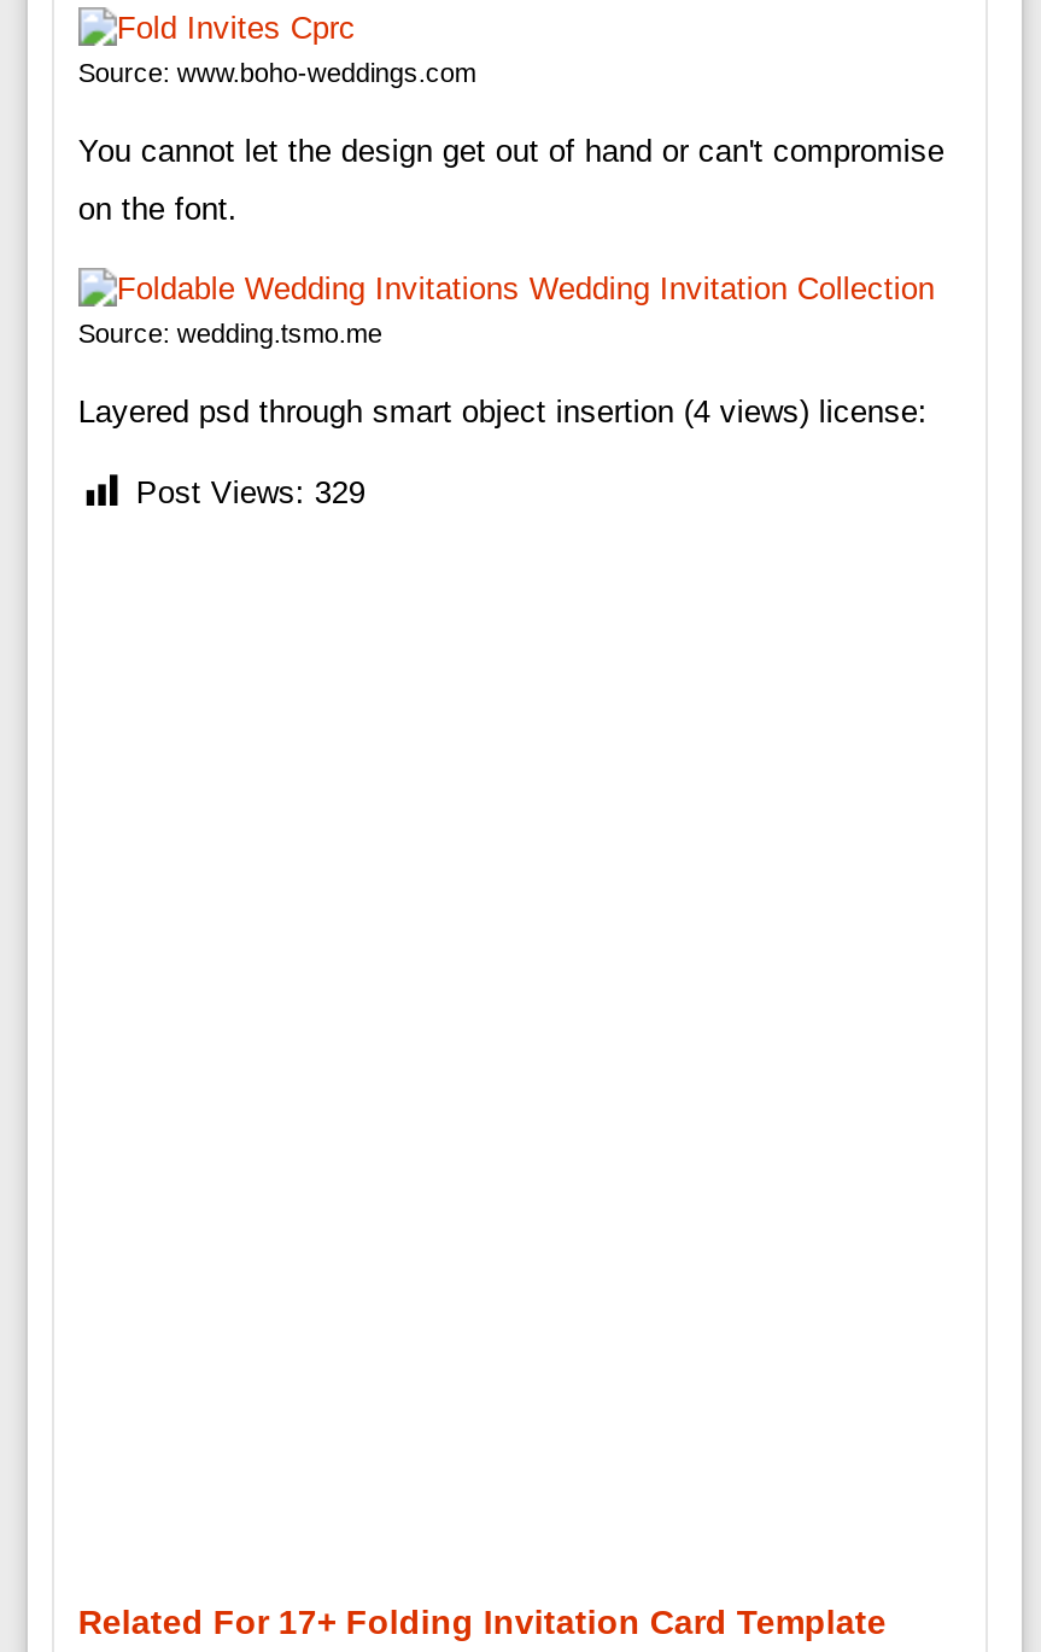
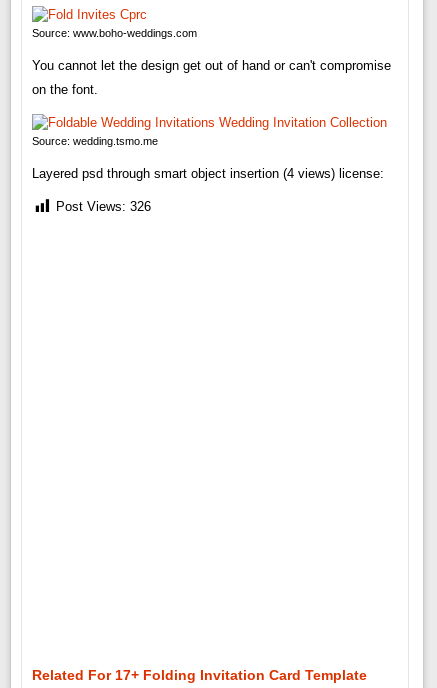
[136,474,365,510] Post Views: 329 -> [56,199,151,214] Post Views: 326

